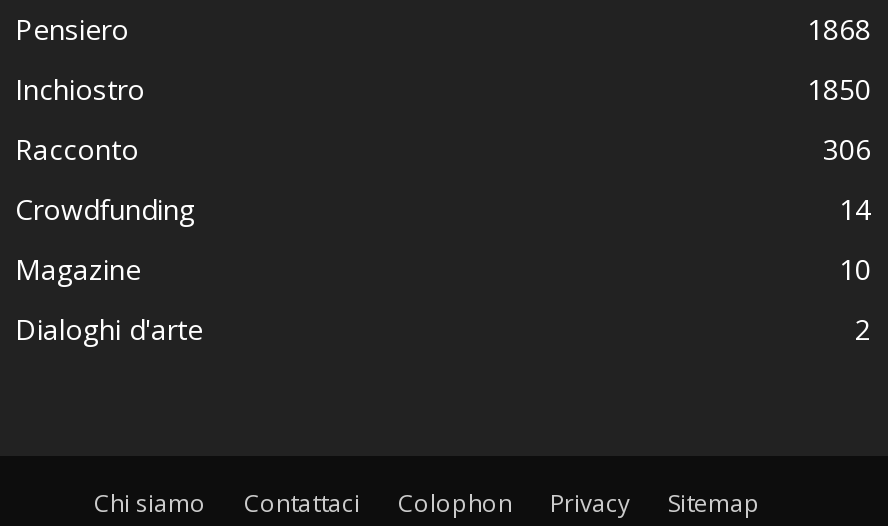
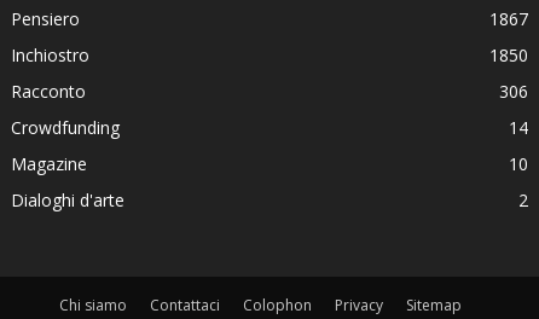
[807,10,871,48] 1868 -> [489,7,528,30] 1867

